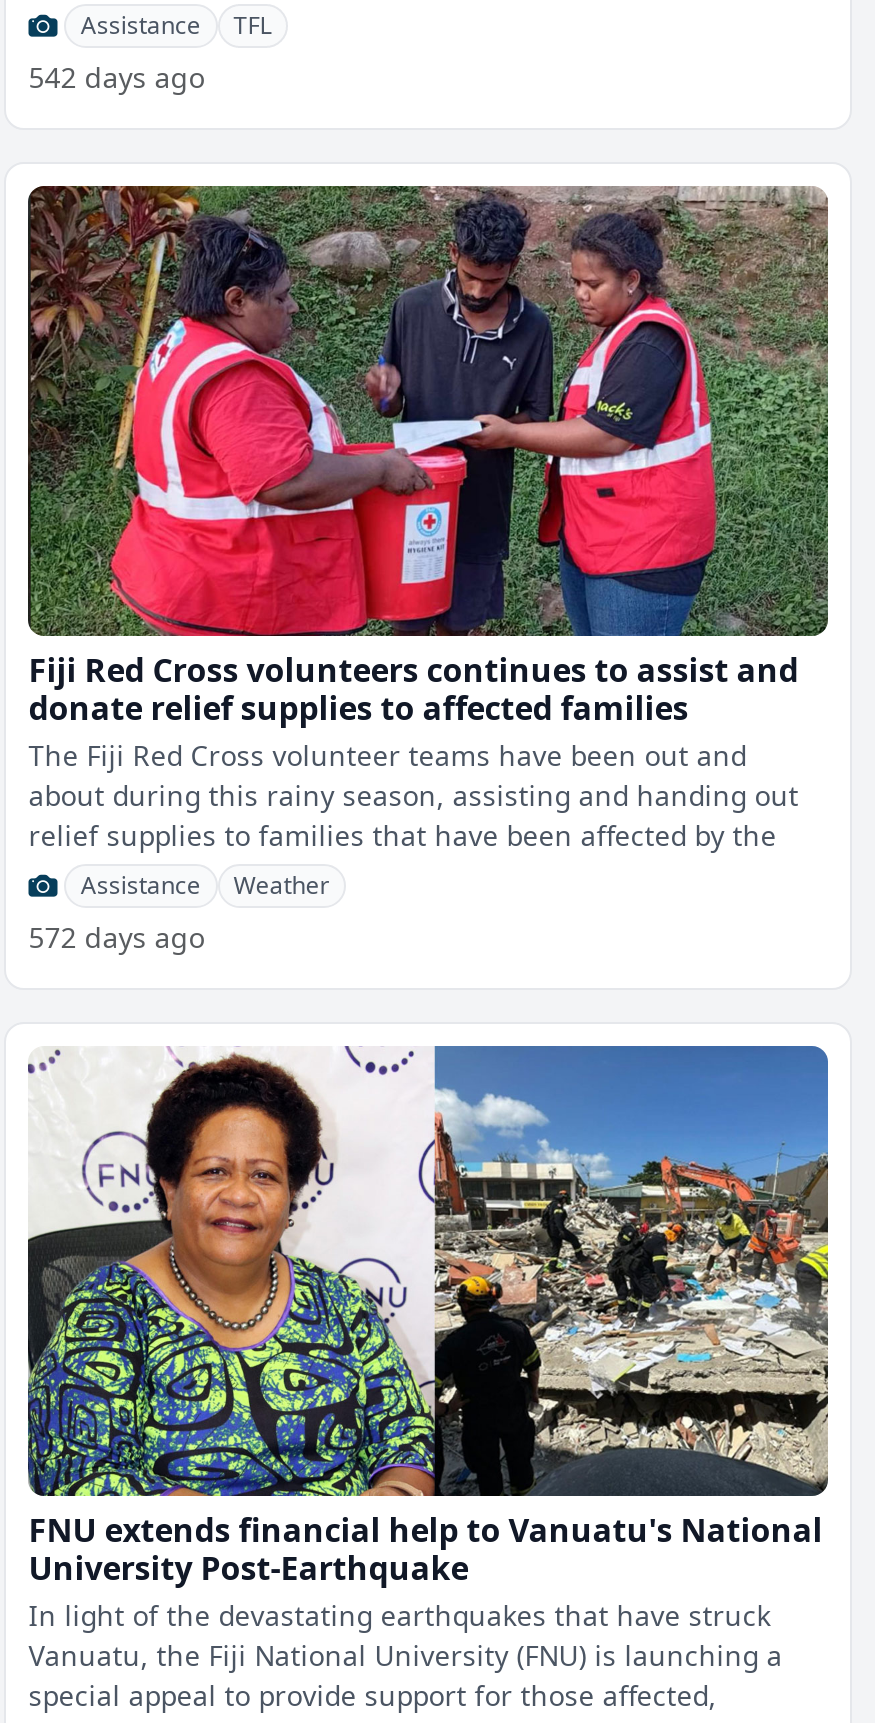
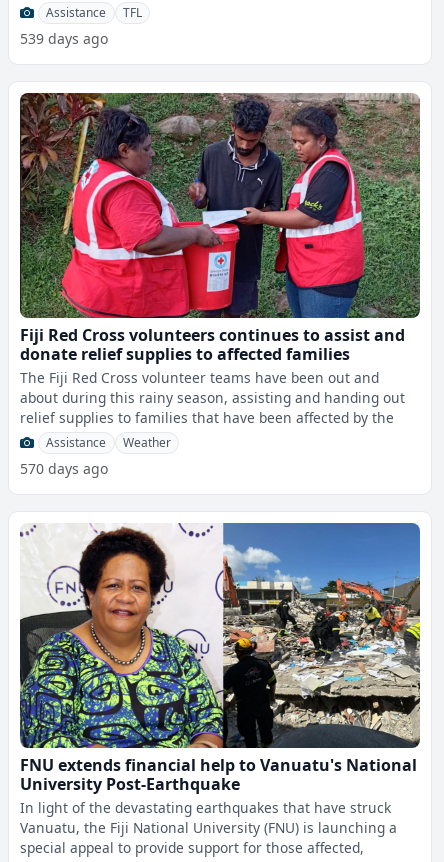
[28,59,204,97] 542 days ago -> [20,29,108,48] 539 days ago
[28,919,204,957] 572 days ago -> [20,459,108,478] 570 days ago

